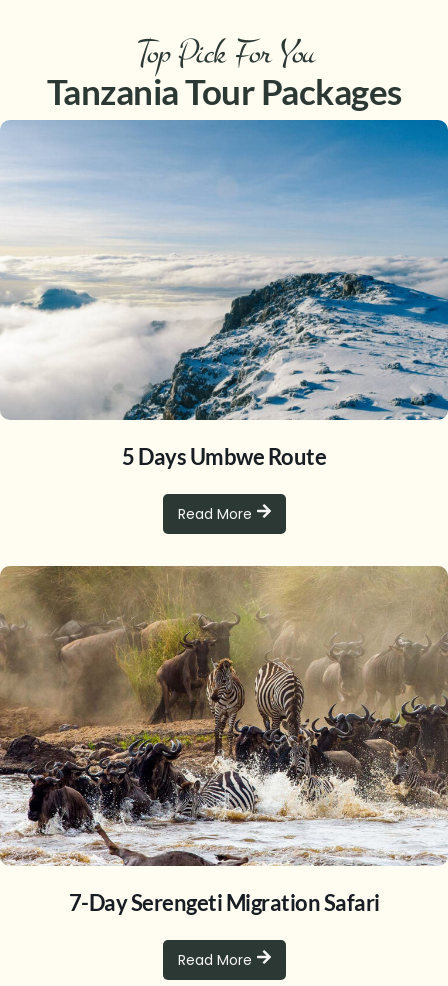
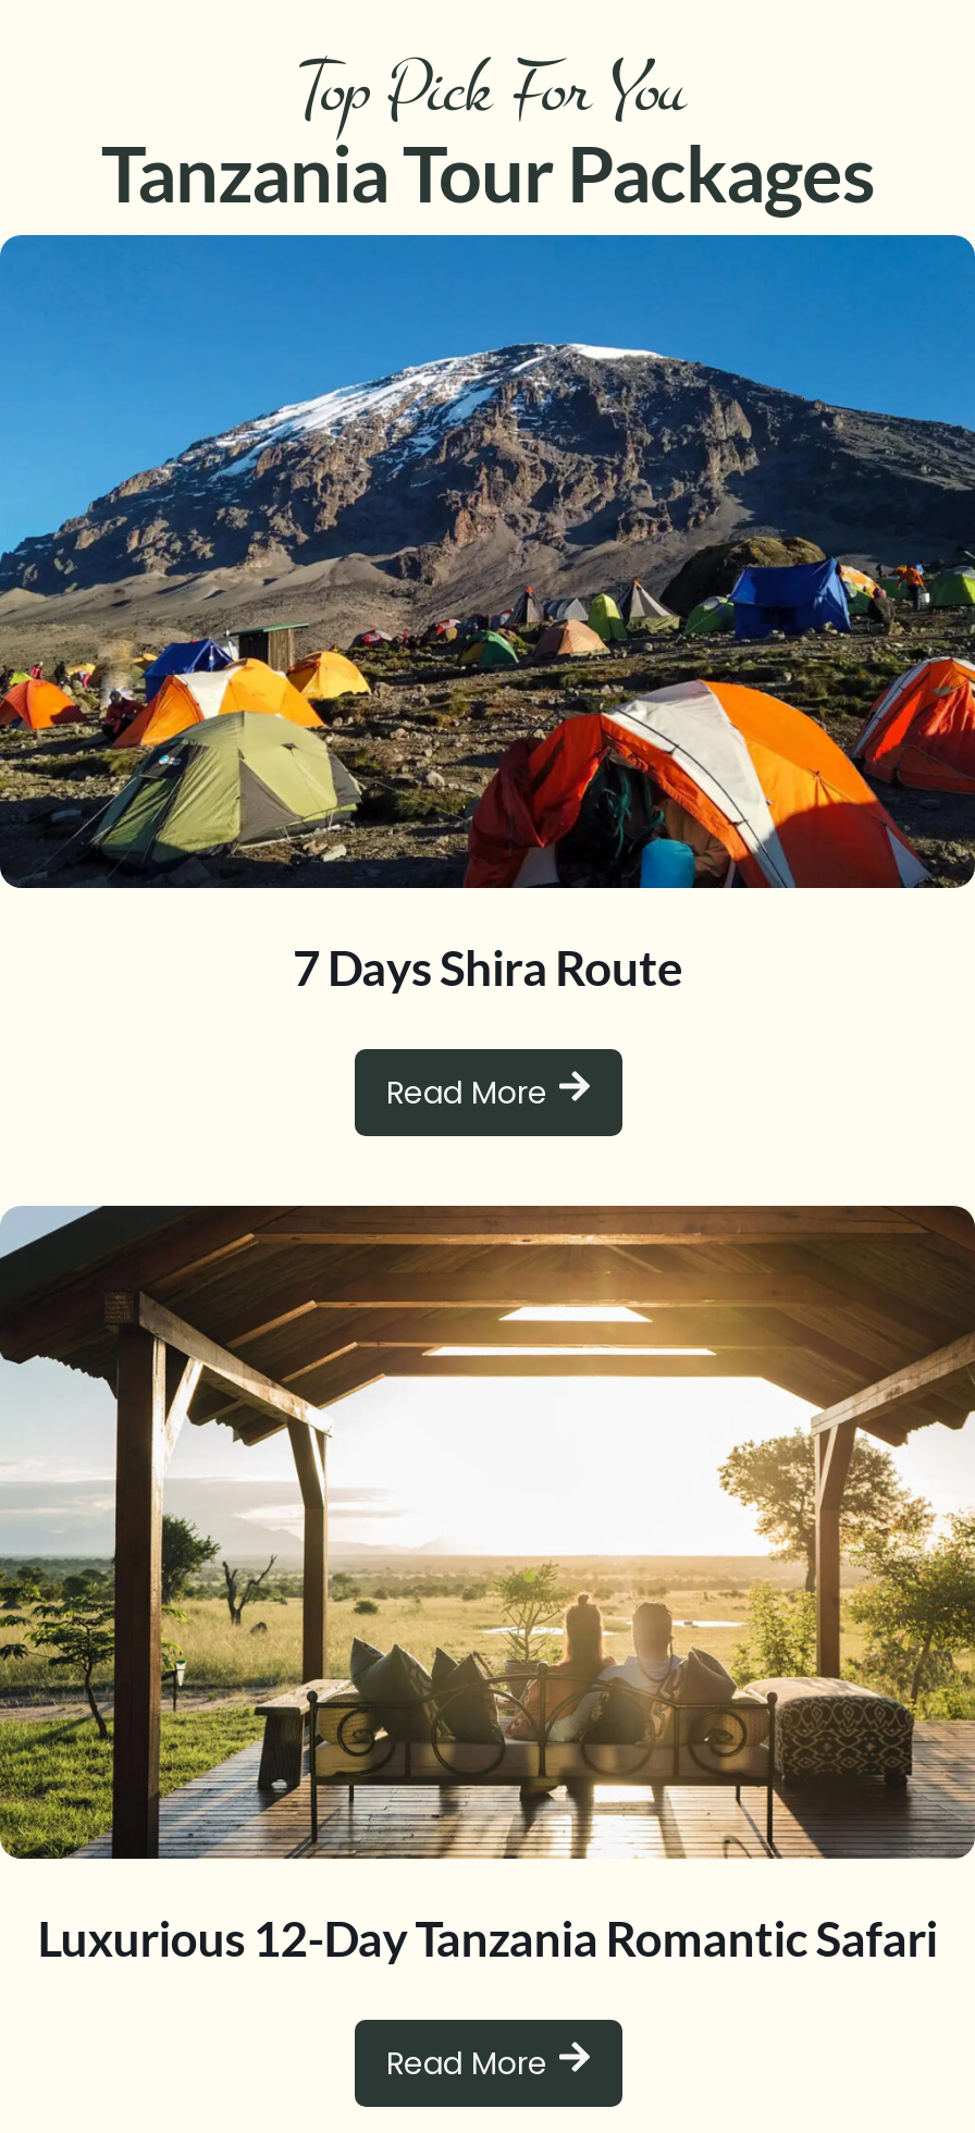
[3,120,445,470] [image] | 5 Days Umbwe Route -> [7,235,968,997] [image] | 7 Days Shira Route
[3,565,445,916] [image] | 7-Day Serengeti Migration Safari -> [7,1204,968,1968] [image] | Luxurious 12-Day Tanzania Romantic Safari

